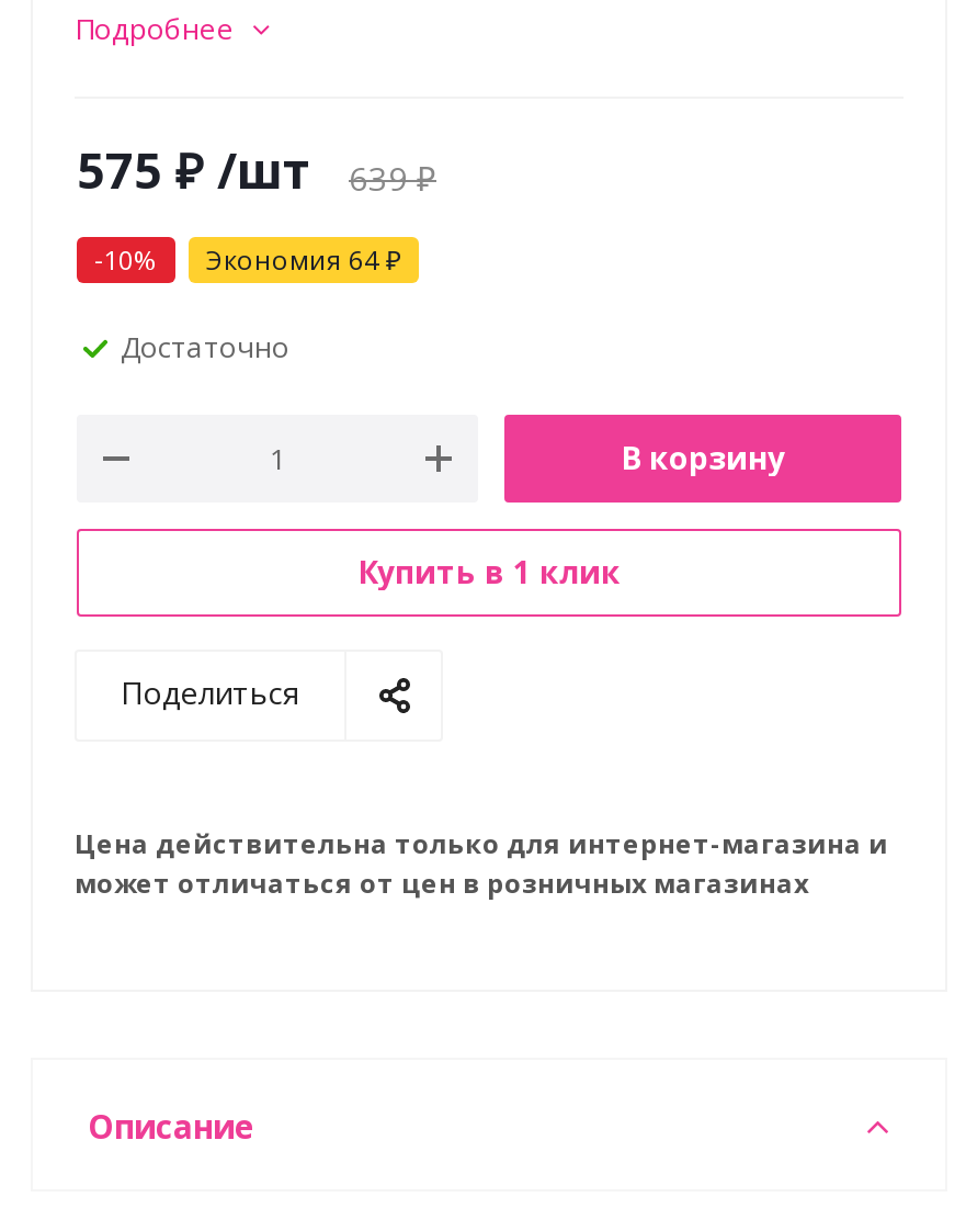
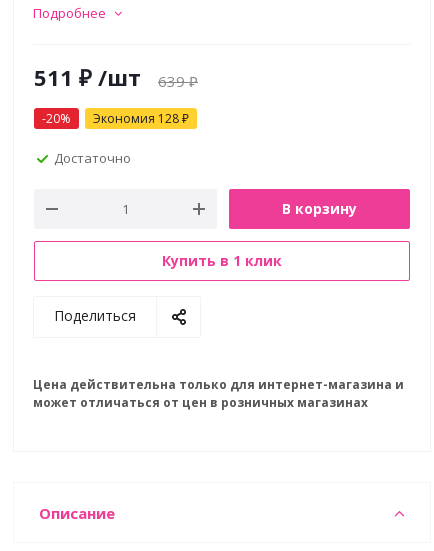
[77,136,436,202] 575 ₽ /шт 639₽ -> [34,62,198,92] 511 ₽ /шт 639₽
[94,241,158,279] -10% -> [42,110,71,127] -20%
[206,241,401,279] Экономия 64 ₽ -> [93,110,189,127] Экономия 128 ₽

